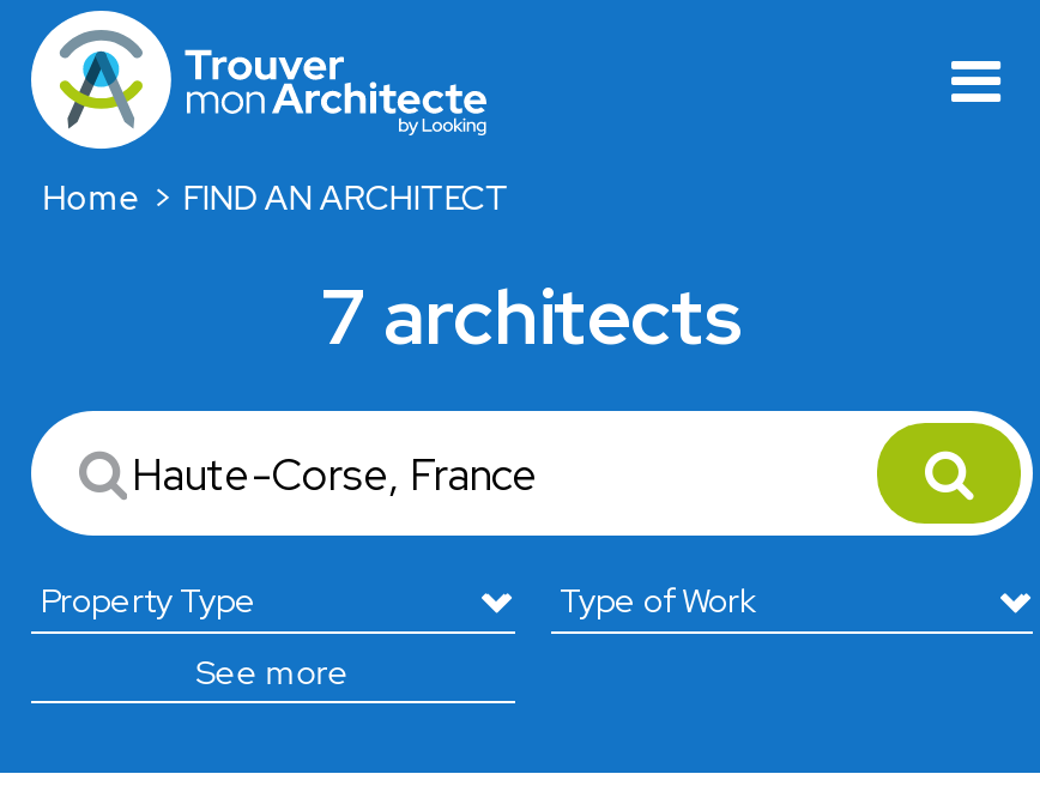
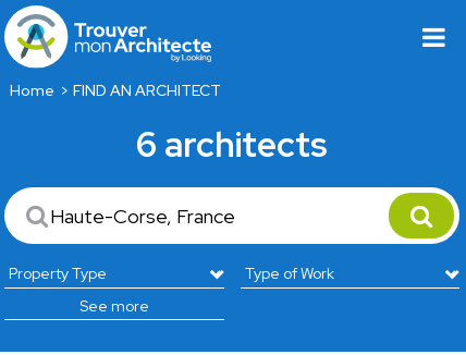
[321,266,743,369] 7 architects -> [136,121,328,168] 6 architects

